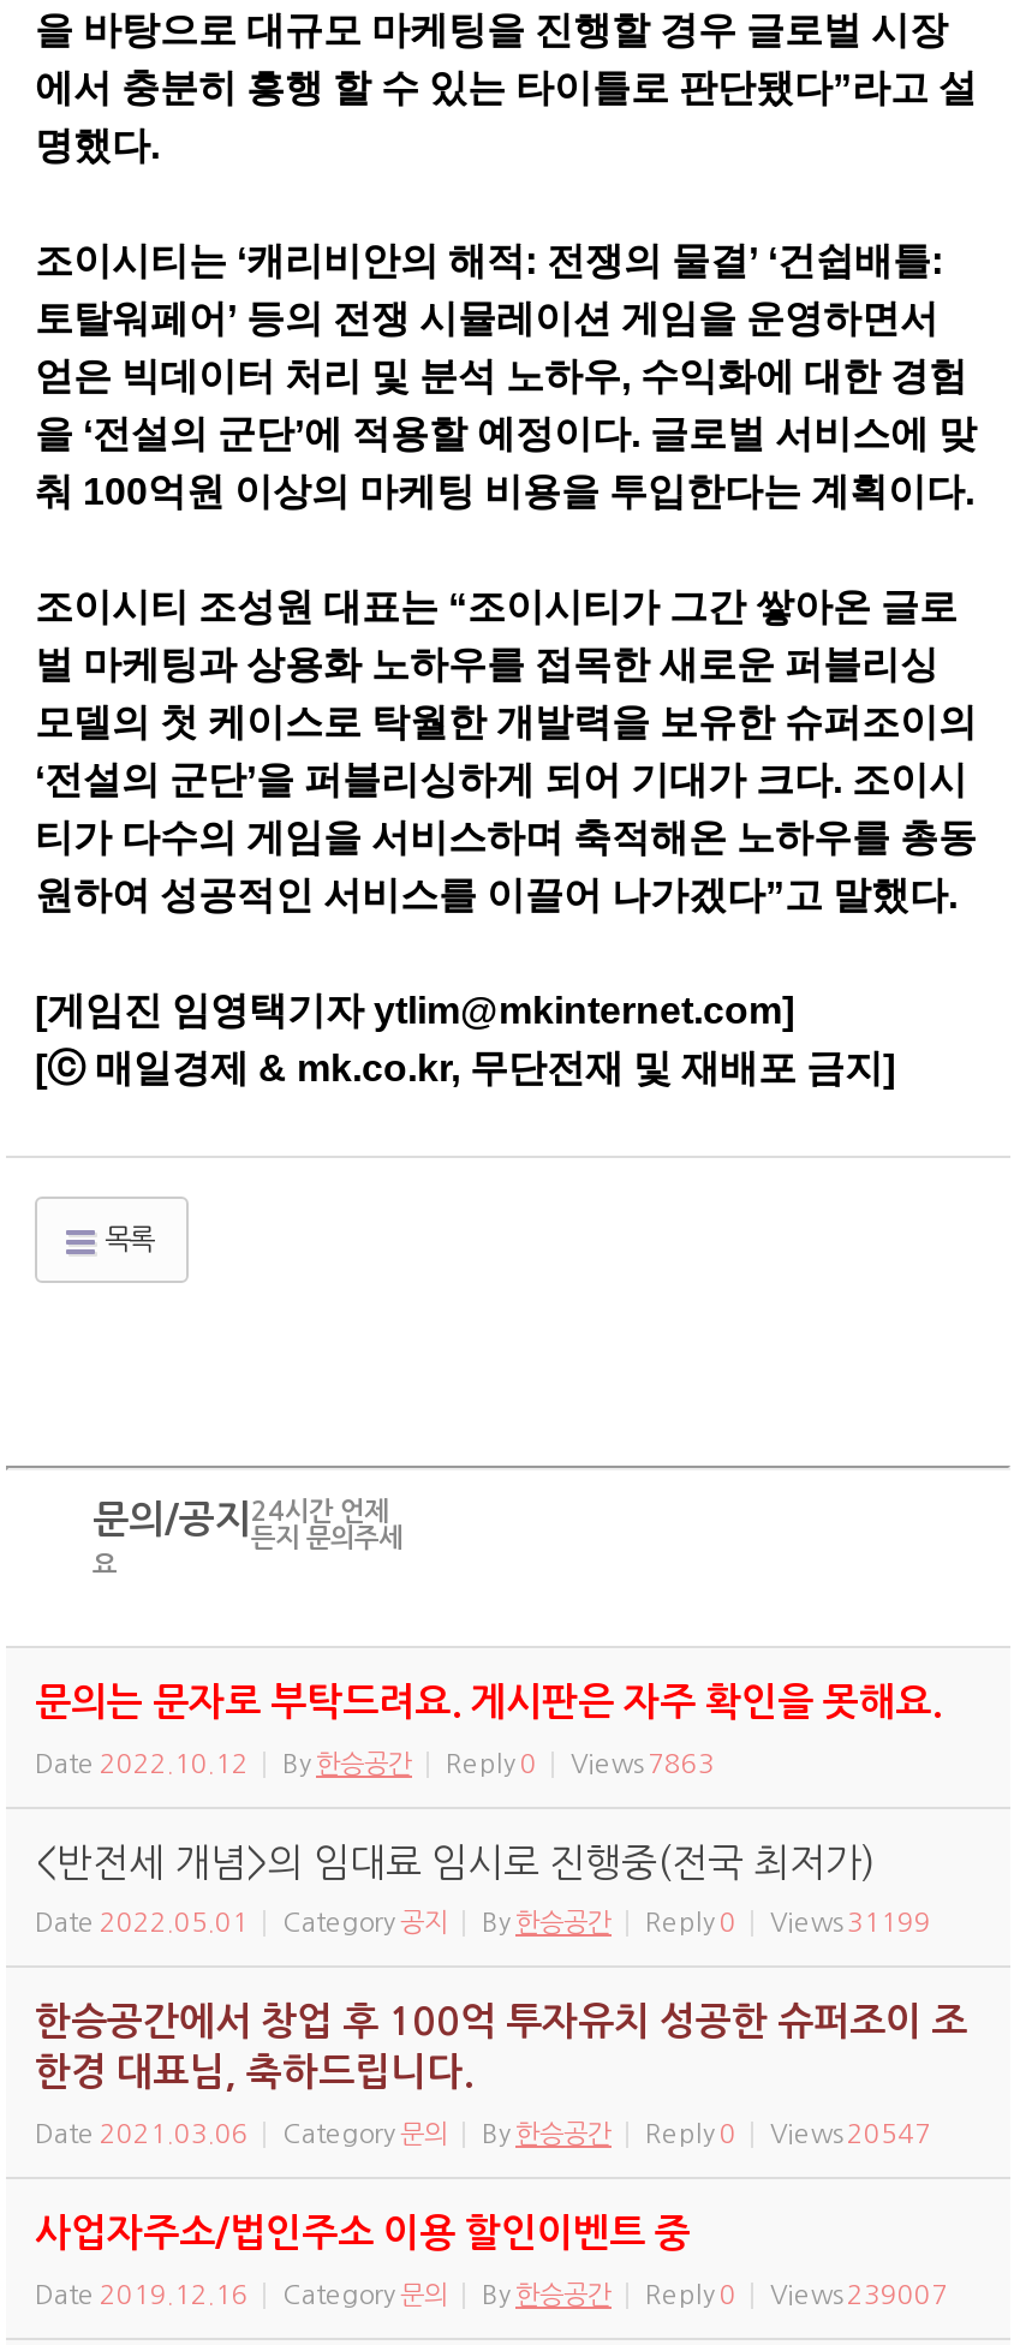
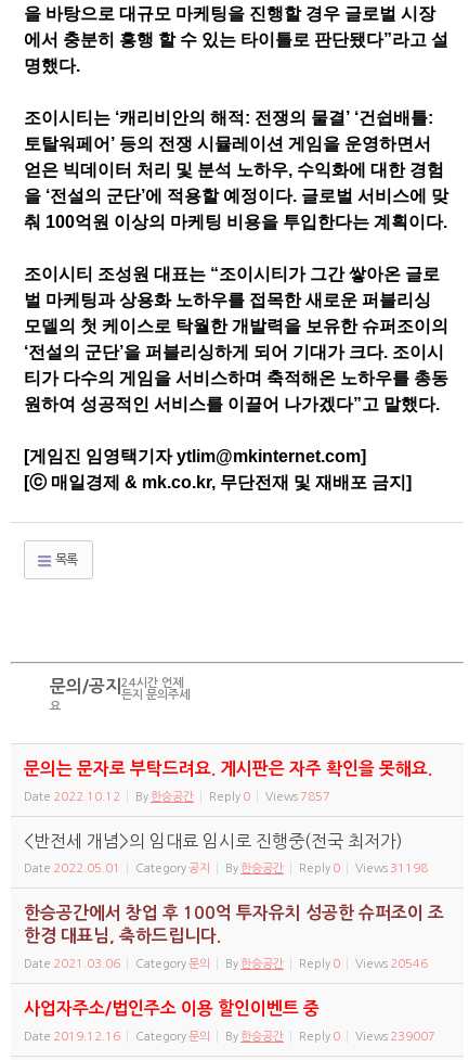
[35,1752,715,1778] Date 2022.10.12 By 한승공간 Reply 0 Views 7863 -> [24,791,330,803] Date 2022.10.12 By 한승공간 Reply 0 Views 7857
[35,1910,931,1937] Date 2022.05.01 Category 공지 By 한승공간 Reply 0 Views 31199 -> [24,863,428,874] Date 2022.05.01 Category 공지 By 한승공간 Reply 0 Views 31198
[35,2122,931,2148] Date 2021.03.06 Category 문의 By 한승공간 Reply 0 Views 20547 -> [24,958,428,970] Date 2021.03.06 Category 문의 By 한승공간 Reply 0 Views 20546

